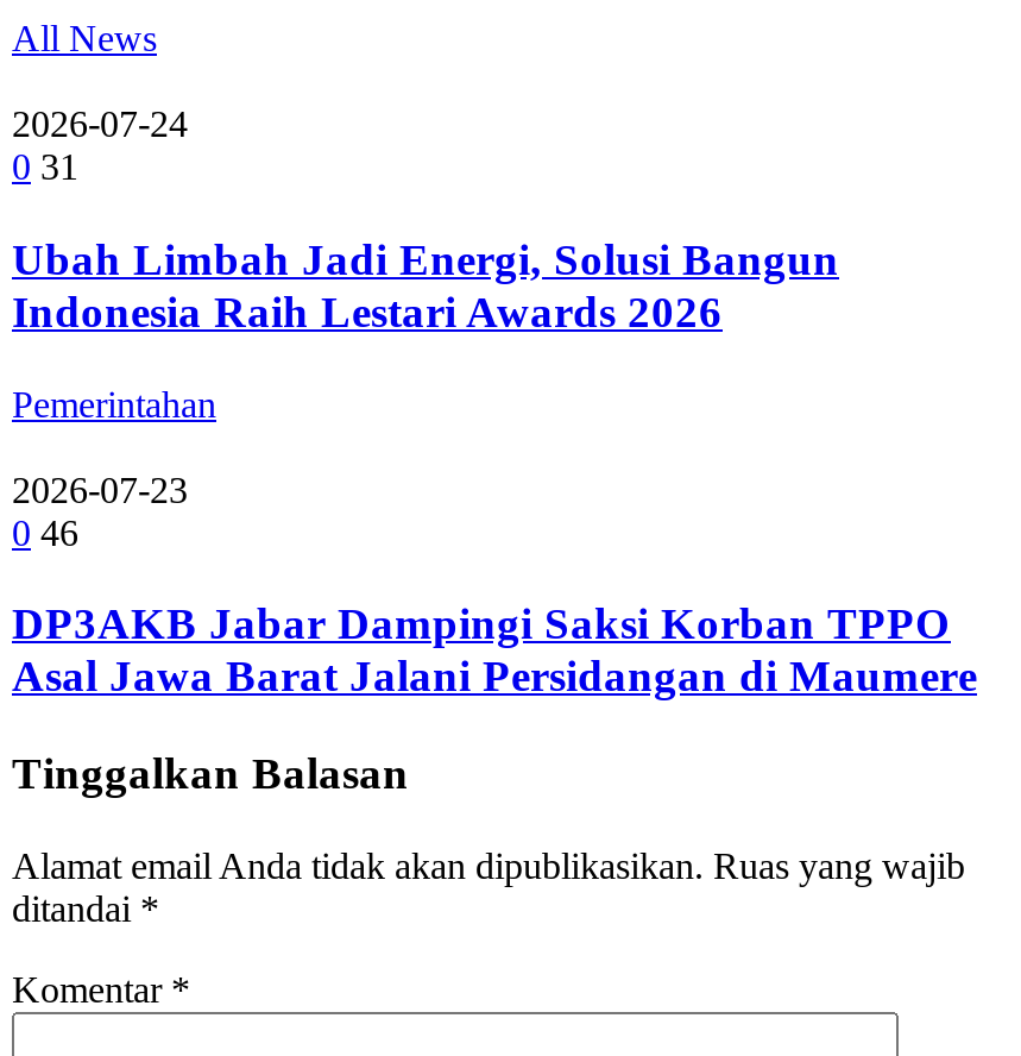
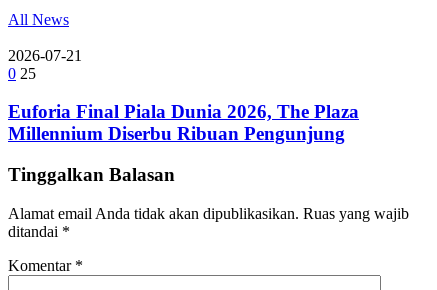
[12,103,977,701] 2026-07-24 | 0 31 | Ubah Limbah Jadi Energi, Solusi Bangun | Indonesia Raih Lestari Awards 2026 | Pemerintahan | 2026-07-23 | 0 46 | DP3AKB Jabar Dampingi Saksi Korban TPPO | Asal Jawa Barat Jalani Persidangan di Maumere -> [8,46,359,144] 2026-07-21 | 0 25 | Euforia Final Piala Dunia 2026, The Plaza | Millennium Diserbu Ribuan Pengunjung

